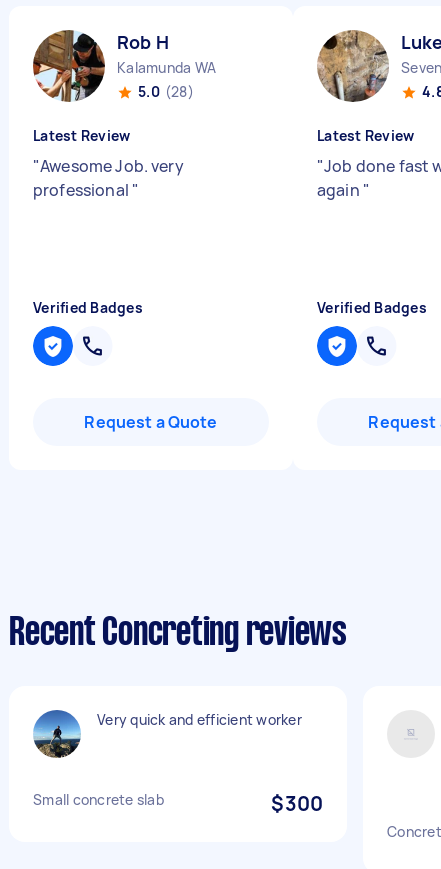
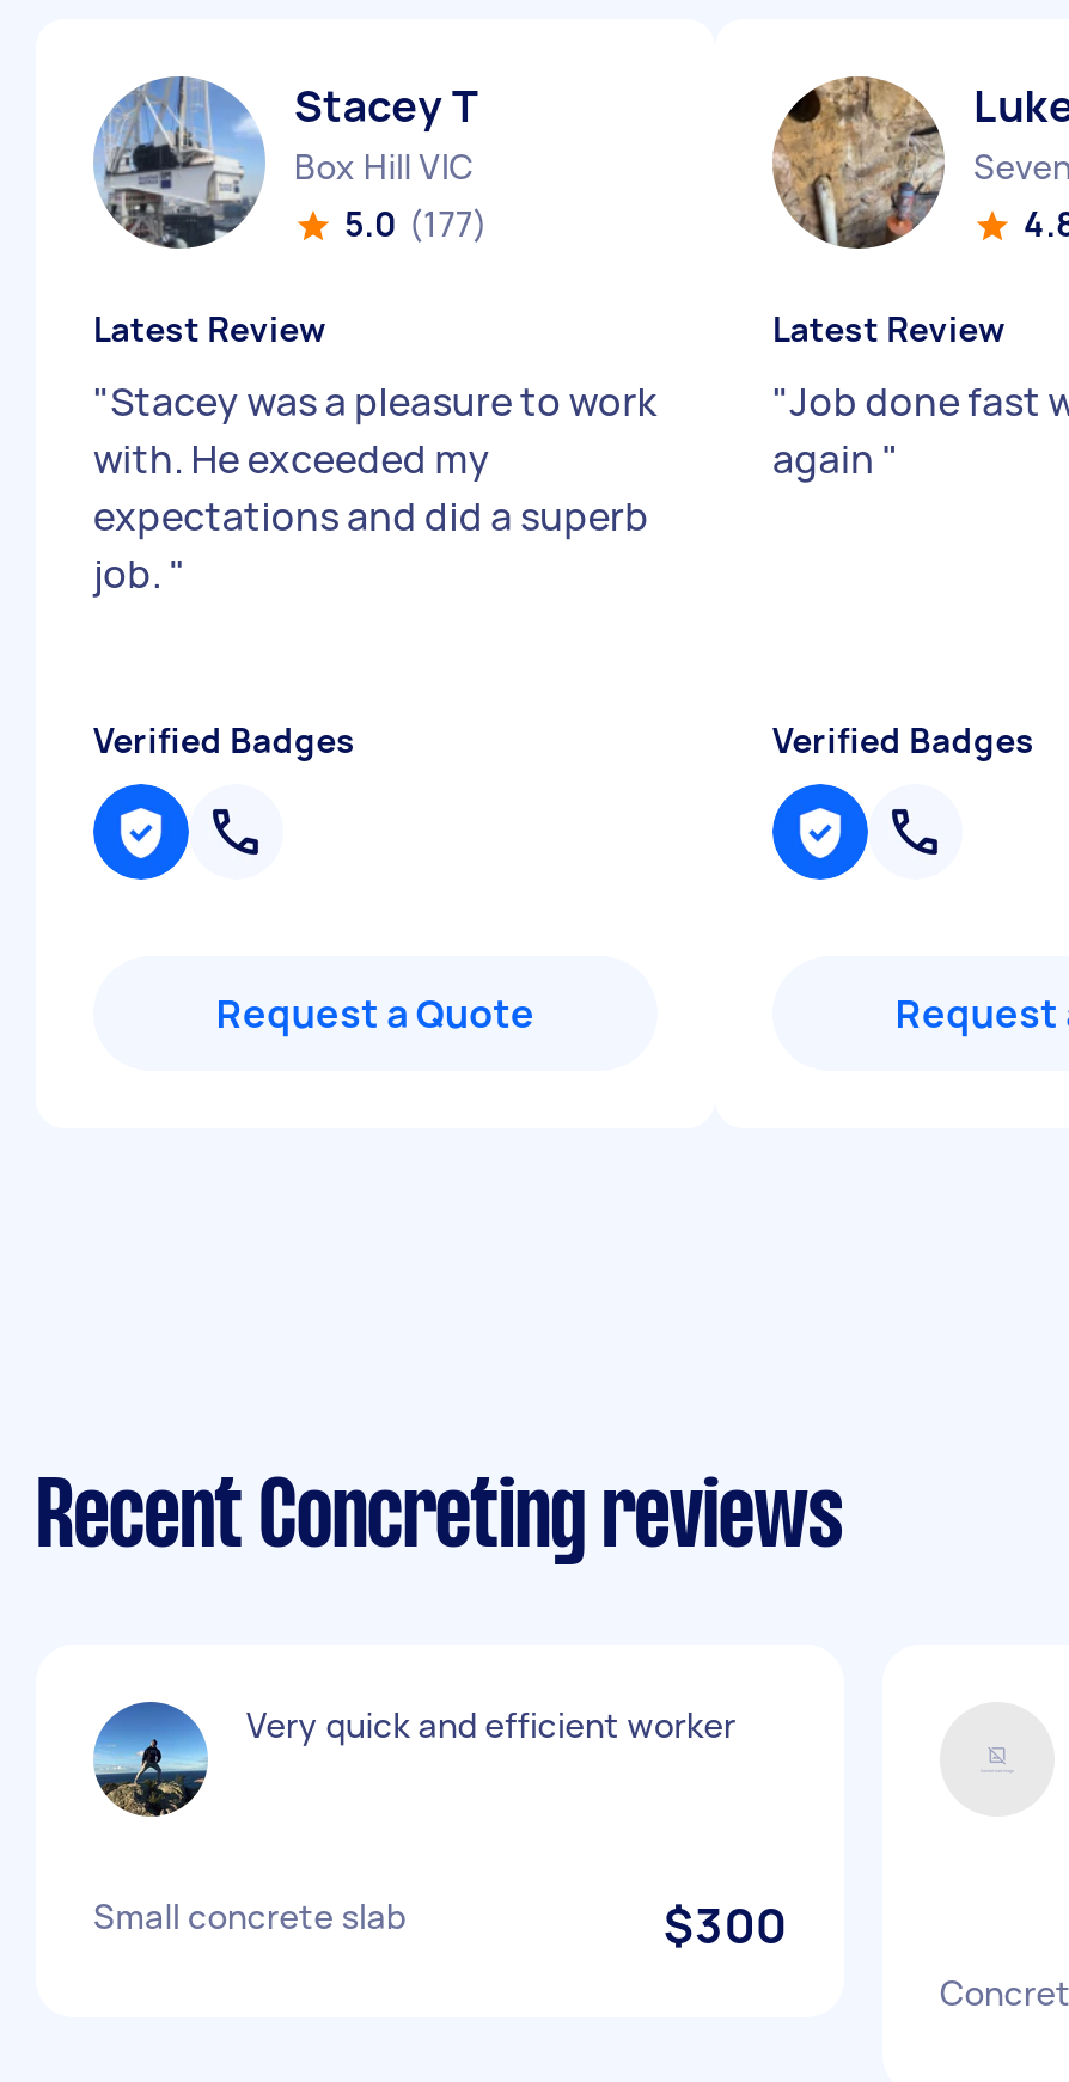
[32,30,216,102] [image] | Rob H | Kalamunda WA | 5.0 (28) -> [93,74,488,249] [image] | Stacey T | Box Hill VIC | 5.0 (177)
[33,155,184,201] "Awesome Job. very | professional " -> [93,375,656,600] "Stacey was a pleasure to work | with. He exceeded my | expectations and did a superb | job. "

